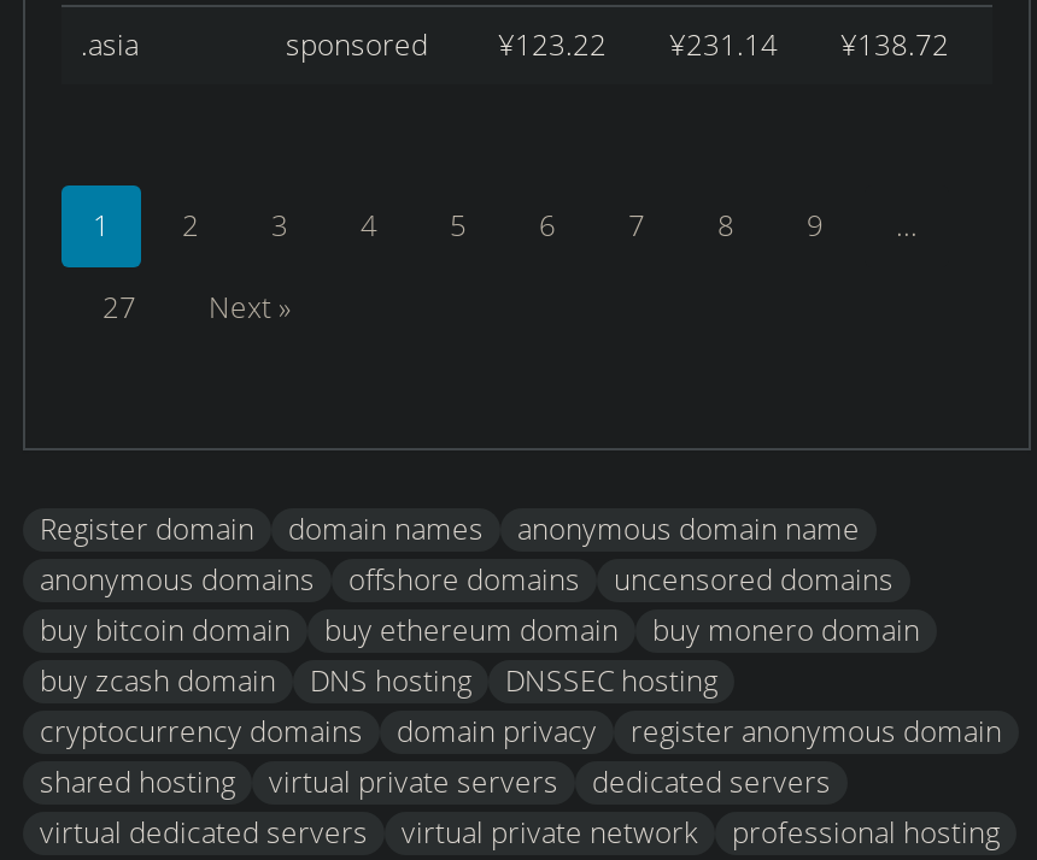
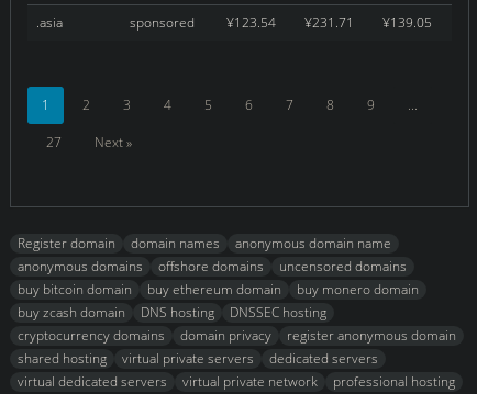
[498,24,607,65] ¥123.22 -> [226,13,276,32] ¥123.54
[669,24,778,65] ¥231.14 -> [304,13,354,32] ¥231.71
[840,24,949,65] ¥138.72 -> [382,13,432,32] ¥139.05

